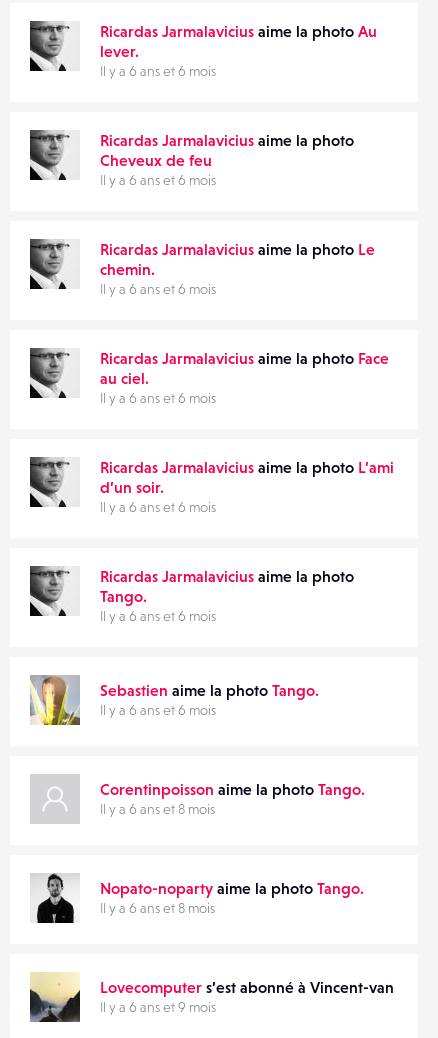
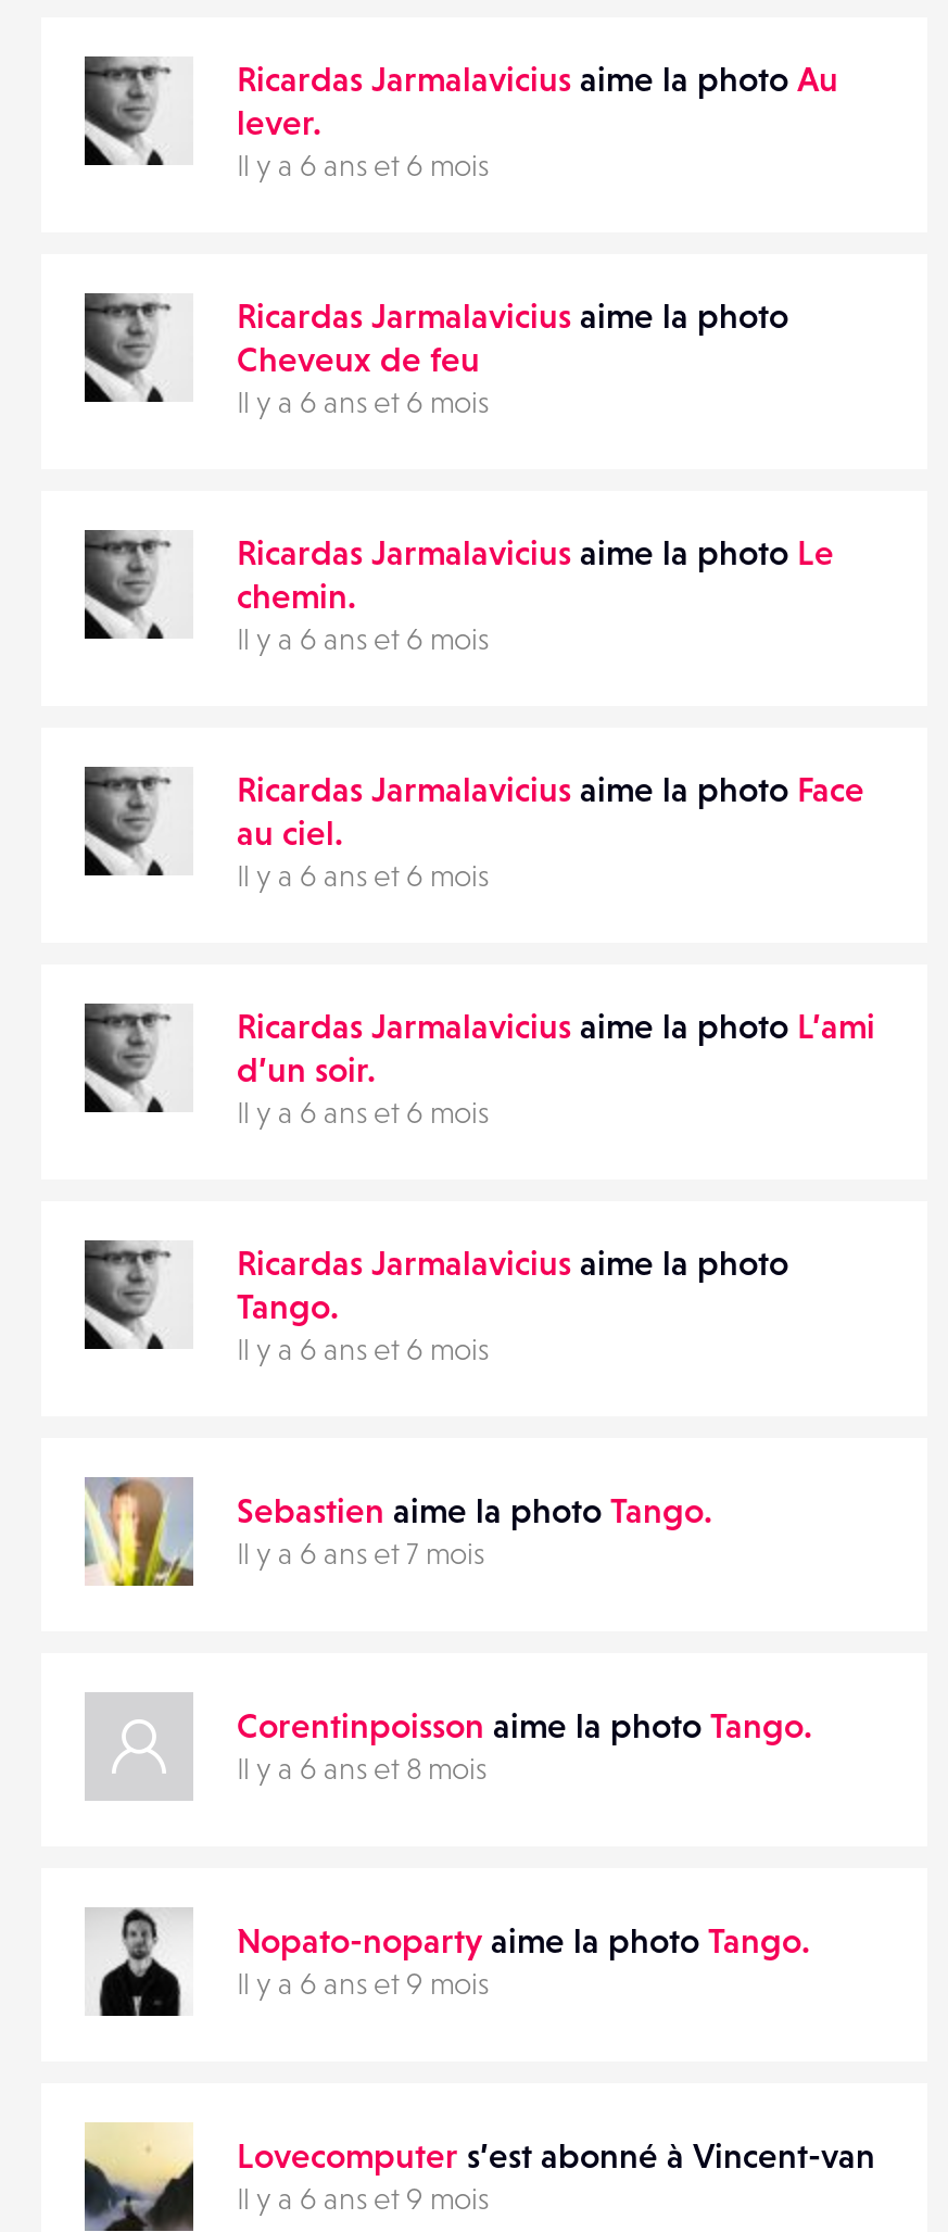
[100,702,216,718] Il y a 6 ans et 6 mois -> [237,1536,484,1571] Il y a 6 ans et 7 mois
[100,900,215,916] Il y a 6 ans et 8 mois -> [237,1966,489,2001] Il y a 6 ans et 9 mois

